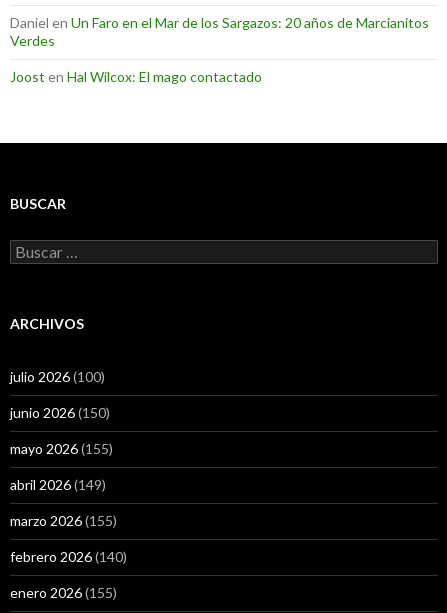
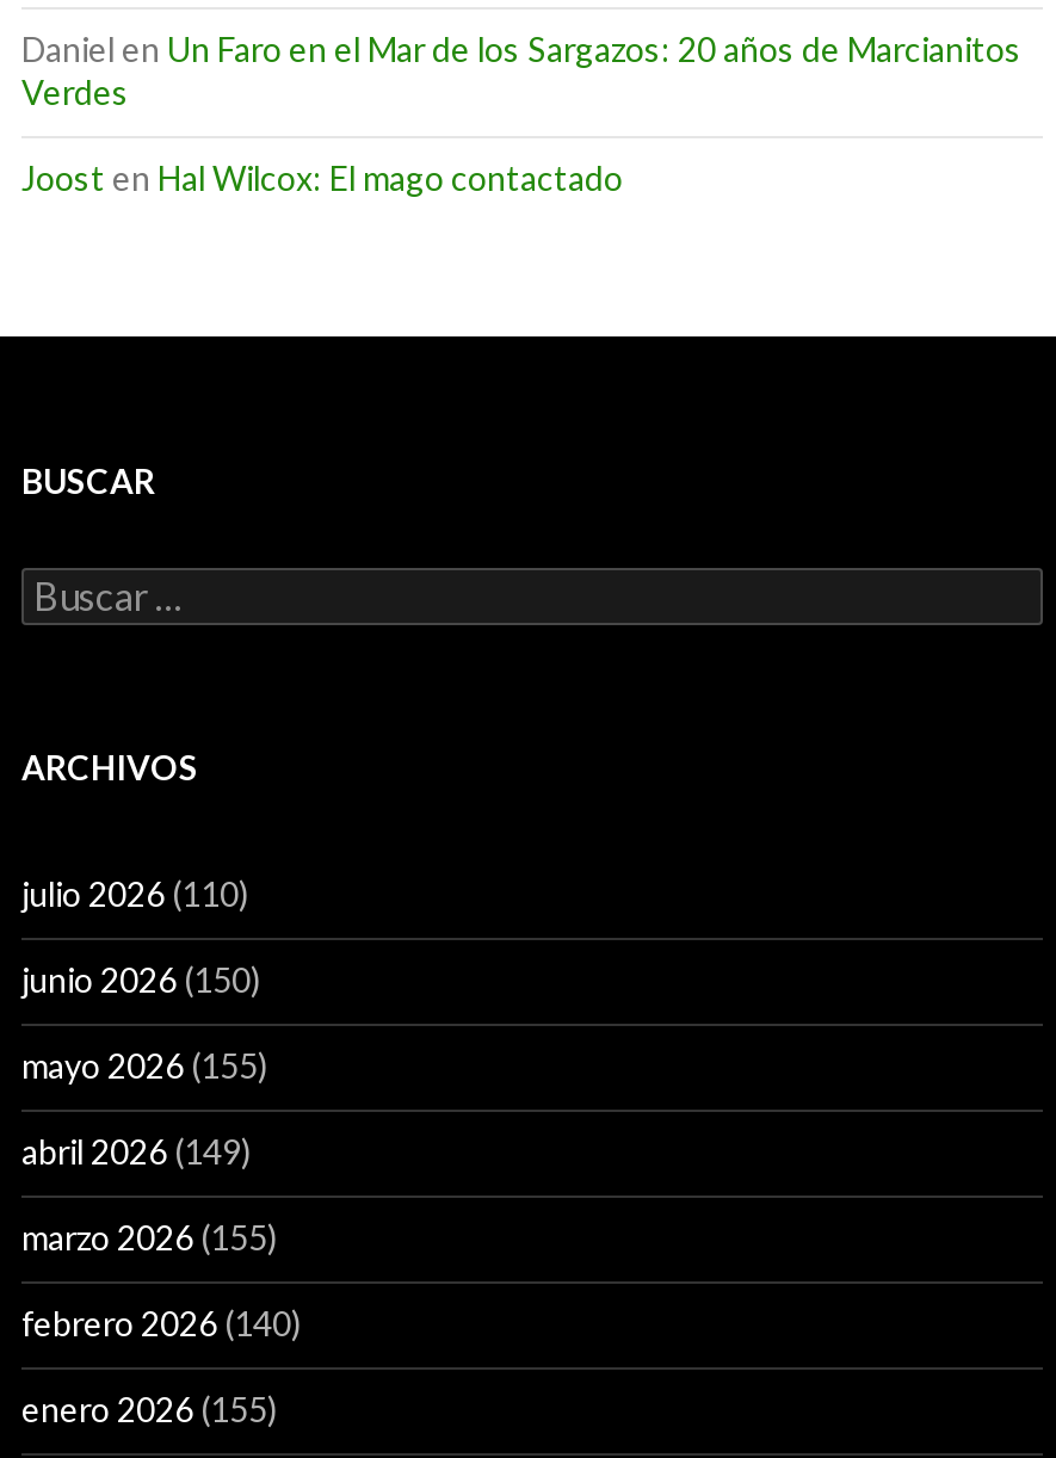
[10,368,105,385] julio 2026 (100) -> [21,873,248,914] julio 2026 (110)

